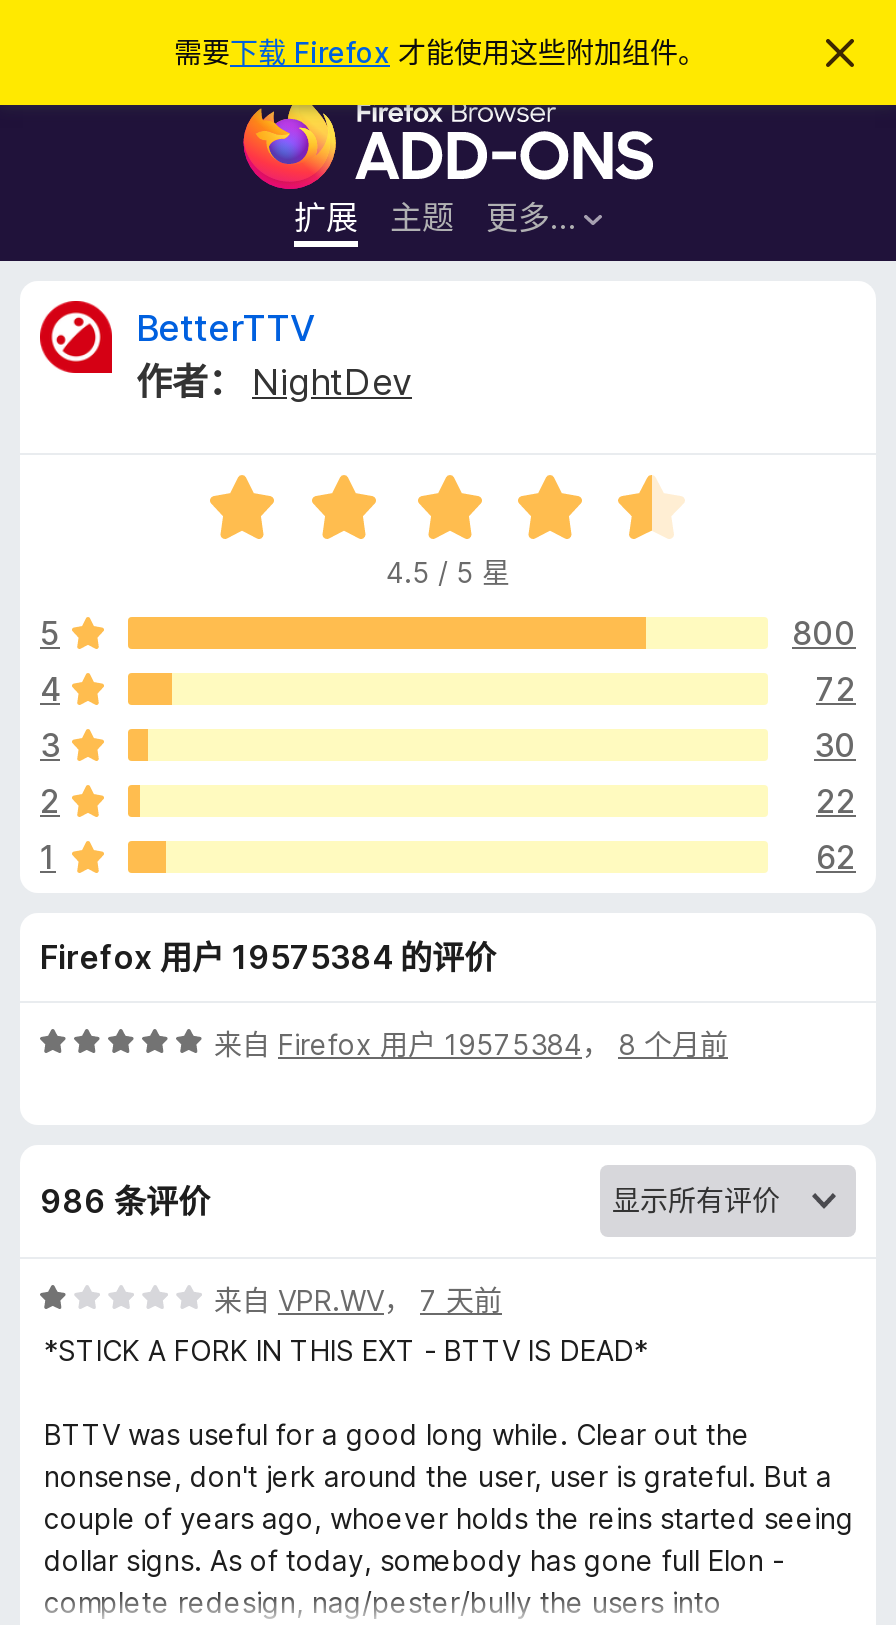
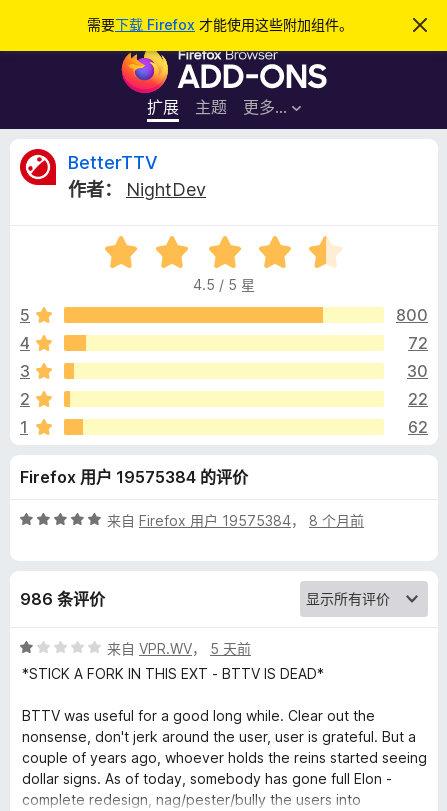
[214,1283,502,1317] 来自VPR.WV，7 天前 -> [107,640,251,657] 来自VPR.WV，5 天前

